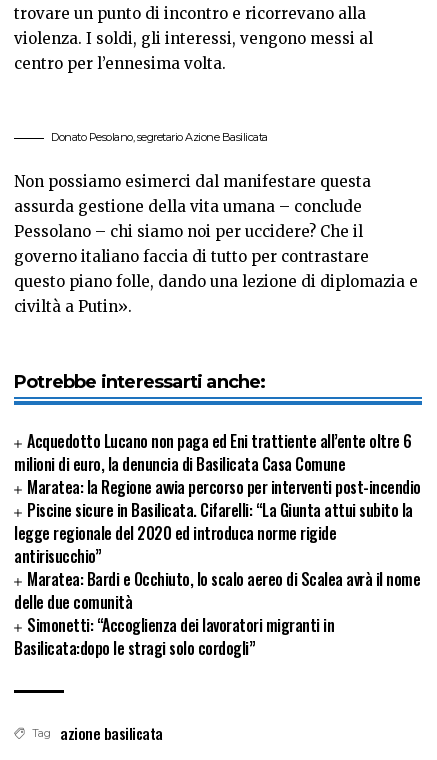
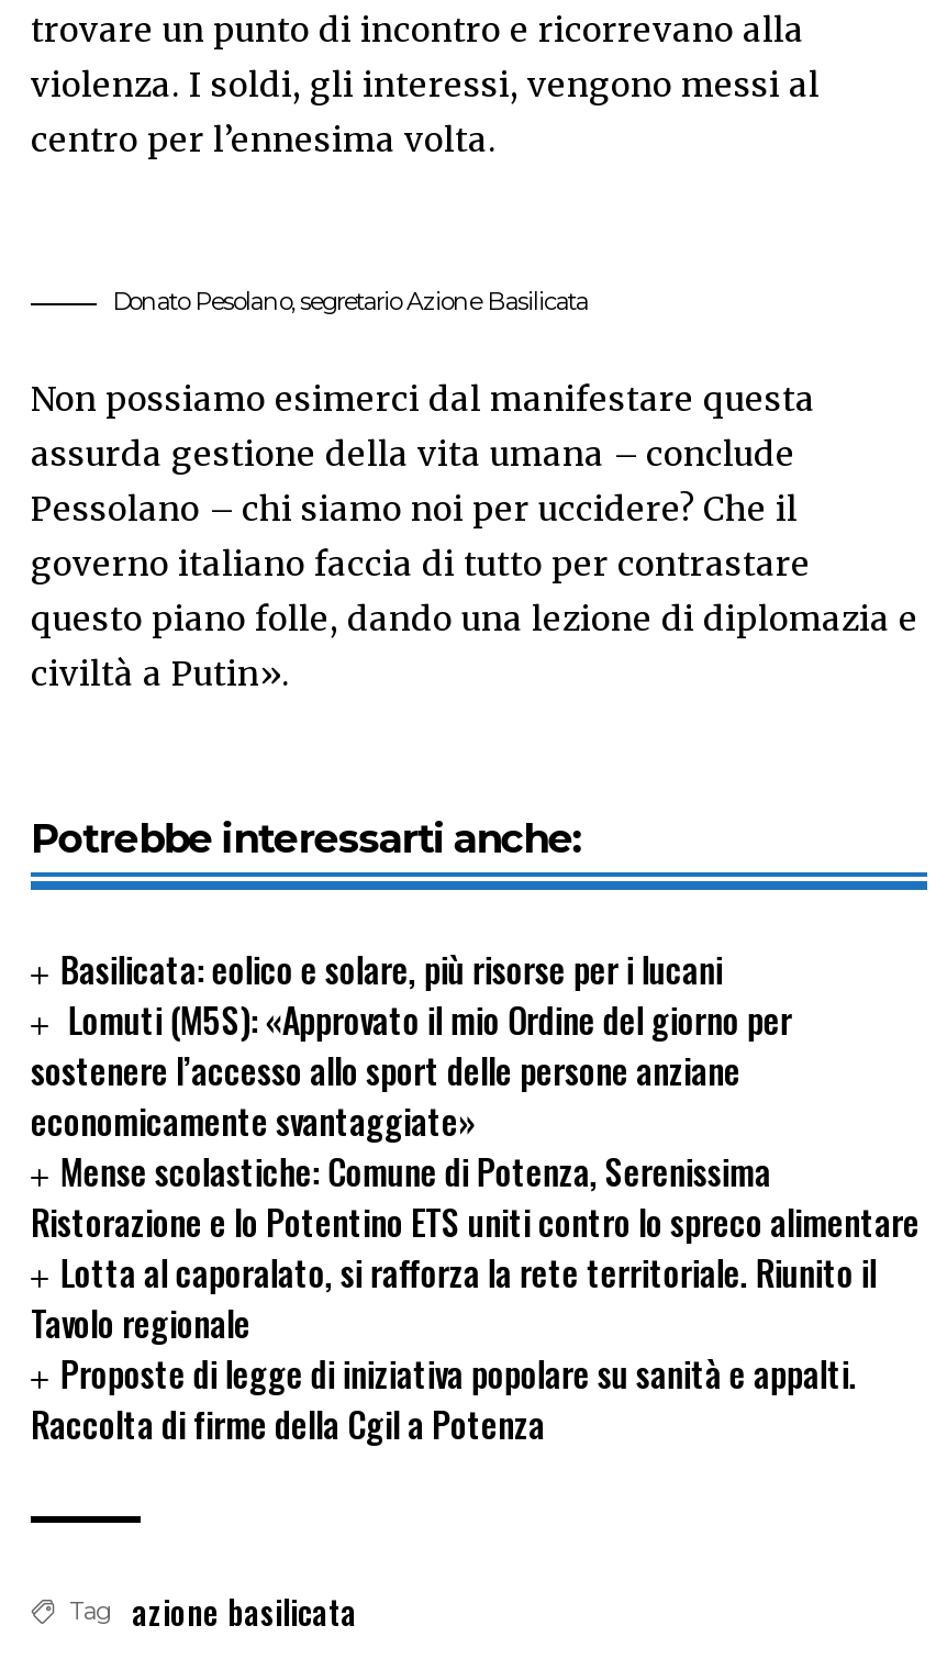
[14,429,421,660] Acquedotto Lucano non paga ed Eni trattiente all’ente oltre 6 | milioni di euro, la denuncia di Basilicata Casa Comune | Maratea: la Regione avvia percorso per interventi post-incendio | Piscine sicure in Basilicata. Cifarelli: “La Giunta attui subito la | legge regionale del 2020 ed introduca norme rigide | antirisucchio” | Maratea: Bardi e Occhiuto, lo scalo aereo di Scalea avrà il nome | delle due comunità | Simonetti: “Accoglienza dei lavoratori migranti in | Basilicata:dopo le stragi solo cordogli” -> [31,943,920,1451] Basilicata: eolico e solare, più risorse per i lucani | Lomuti (M5S): «Approvato il mio Ordine del giorno per | sostenere l’accesso allo sport delle persone anziane | economicamente svantaggiate» | Mense scolastiche: Comune di Potenza, Serenissima | Ristorazione e Io Potentino ETS uniti contro lo spreco alimentare | Lotta al caporalato, si rafforza la rete territoriale. Riunito il | Tavolo regionale | Proposte di legge di iniziativa popolare su sanità e appalti. | Raccolta di firme della Cgil a Potenza

